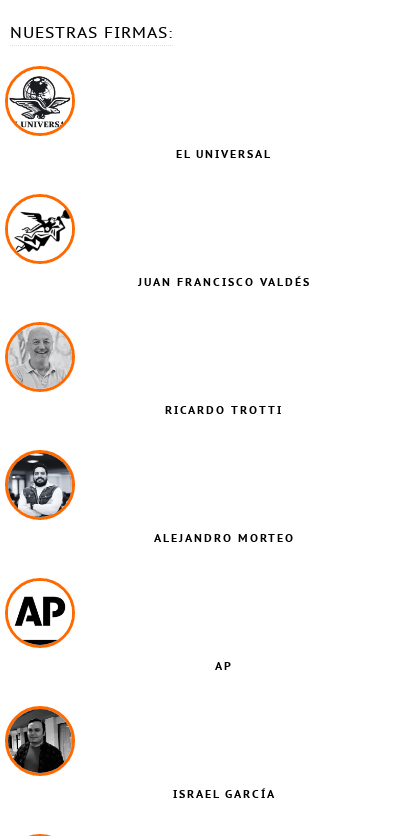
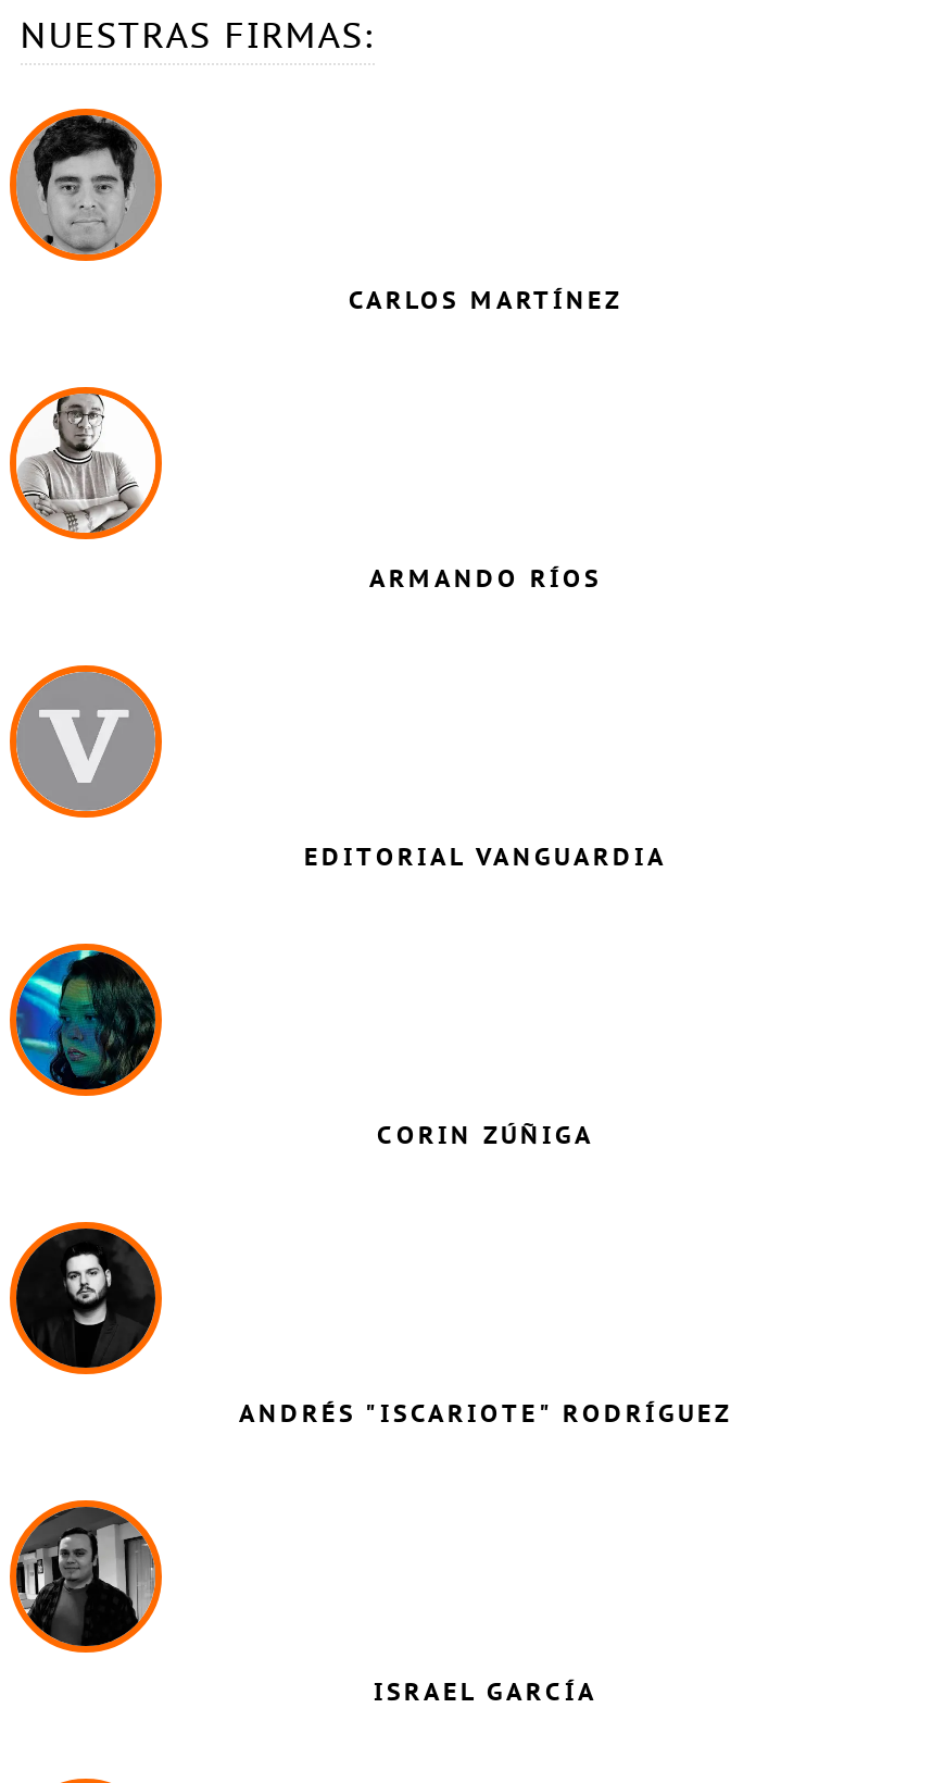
[7,68,73,134] [image] -> [16,113,155,257] [image]
[176,147,272,161] EL UNIVERSAL -> [349,285,622,316] CARLOS MARTÍNEZ
[8,196,71,262] [image] -> [18,394,153,535] [image]
[137,275,310,289] JUAN FRANCISCO VALDÉS -> [369,563,602,594] ARMANDO RÍOS
[8,325,72,389] [image] -> [16,672,155,809] [image]
[165,403,283,417] RICARDO TROTTI -> [304,842,667,872] EDITORIAL VANGUARDIA
[8,453,73,518] [image] -> [16,948,157,1092] [image]
[153,531,294,545] ALEJANDRO MORTEO -> [377,1120,594,1150] CORIN ZÚÑIGA
[7,580,73,641] [image] -> [14,1226,157,1359] [image]
[215,659,233,673] AP -> [239,1398,732,1429] ANDRÉS "ISCARIOTE" RODRÍGUEZ

